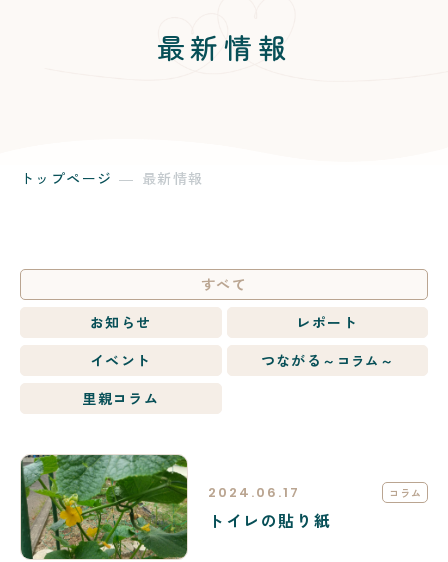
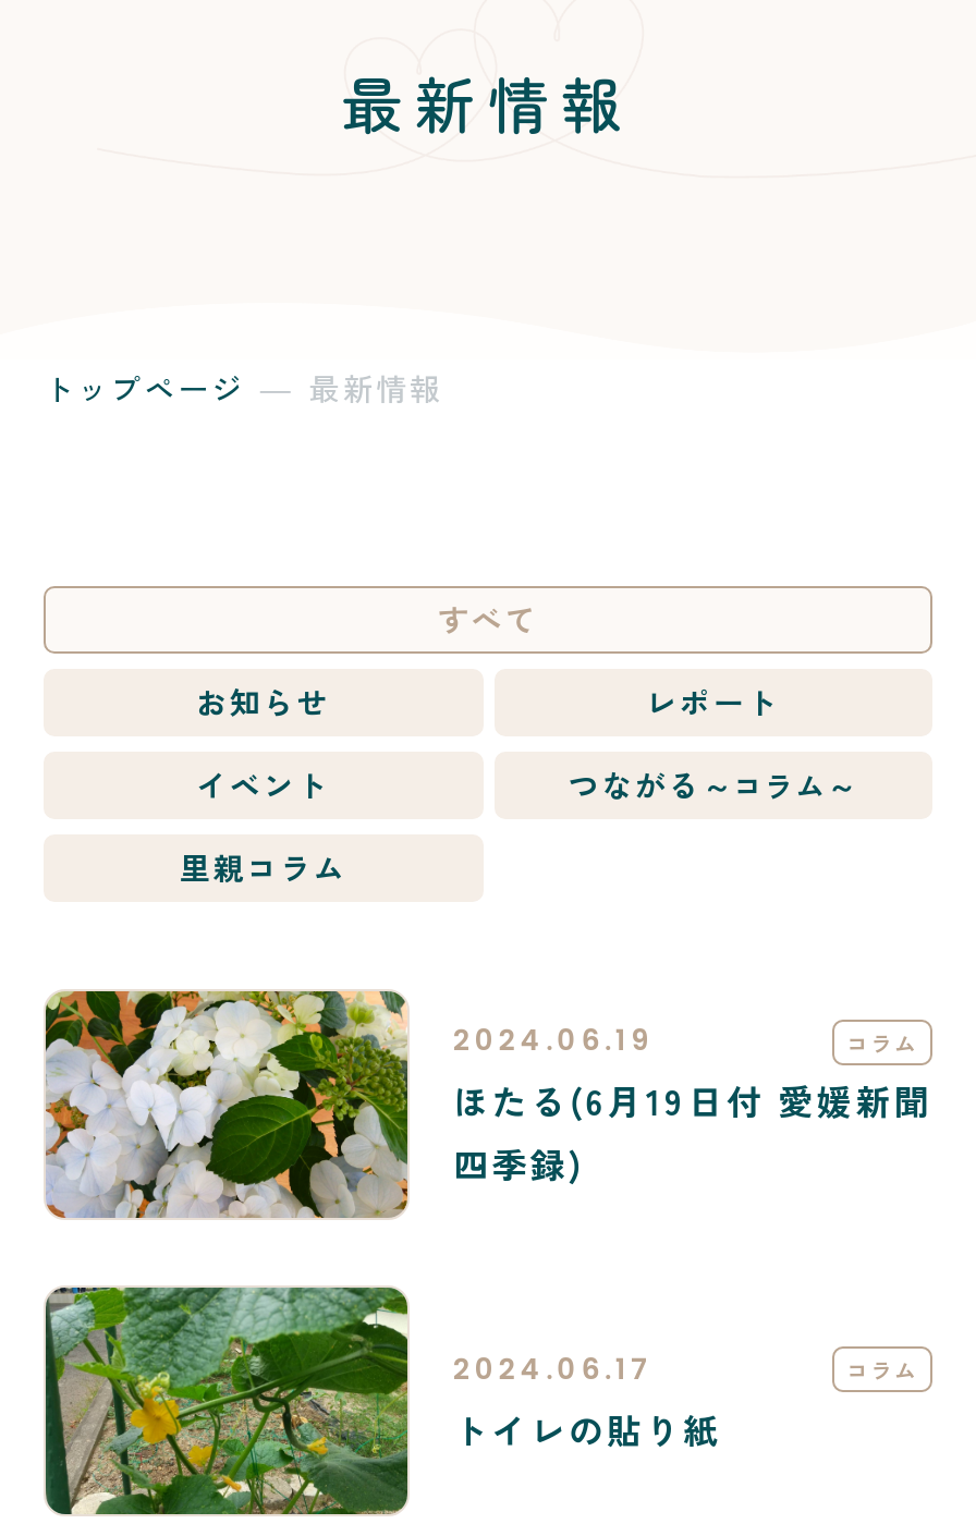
none -> [44,989,932,1220] [image] | 2024.06.19 | コラム | ほたる(6月19日付 愛媛新聞 | 四季録)

